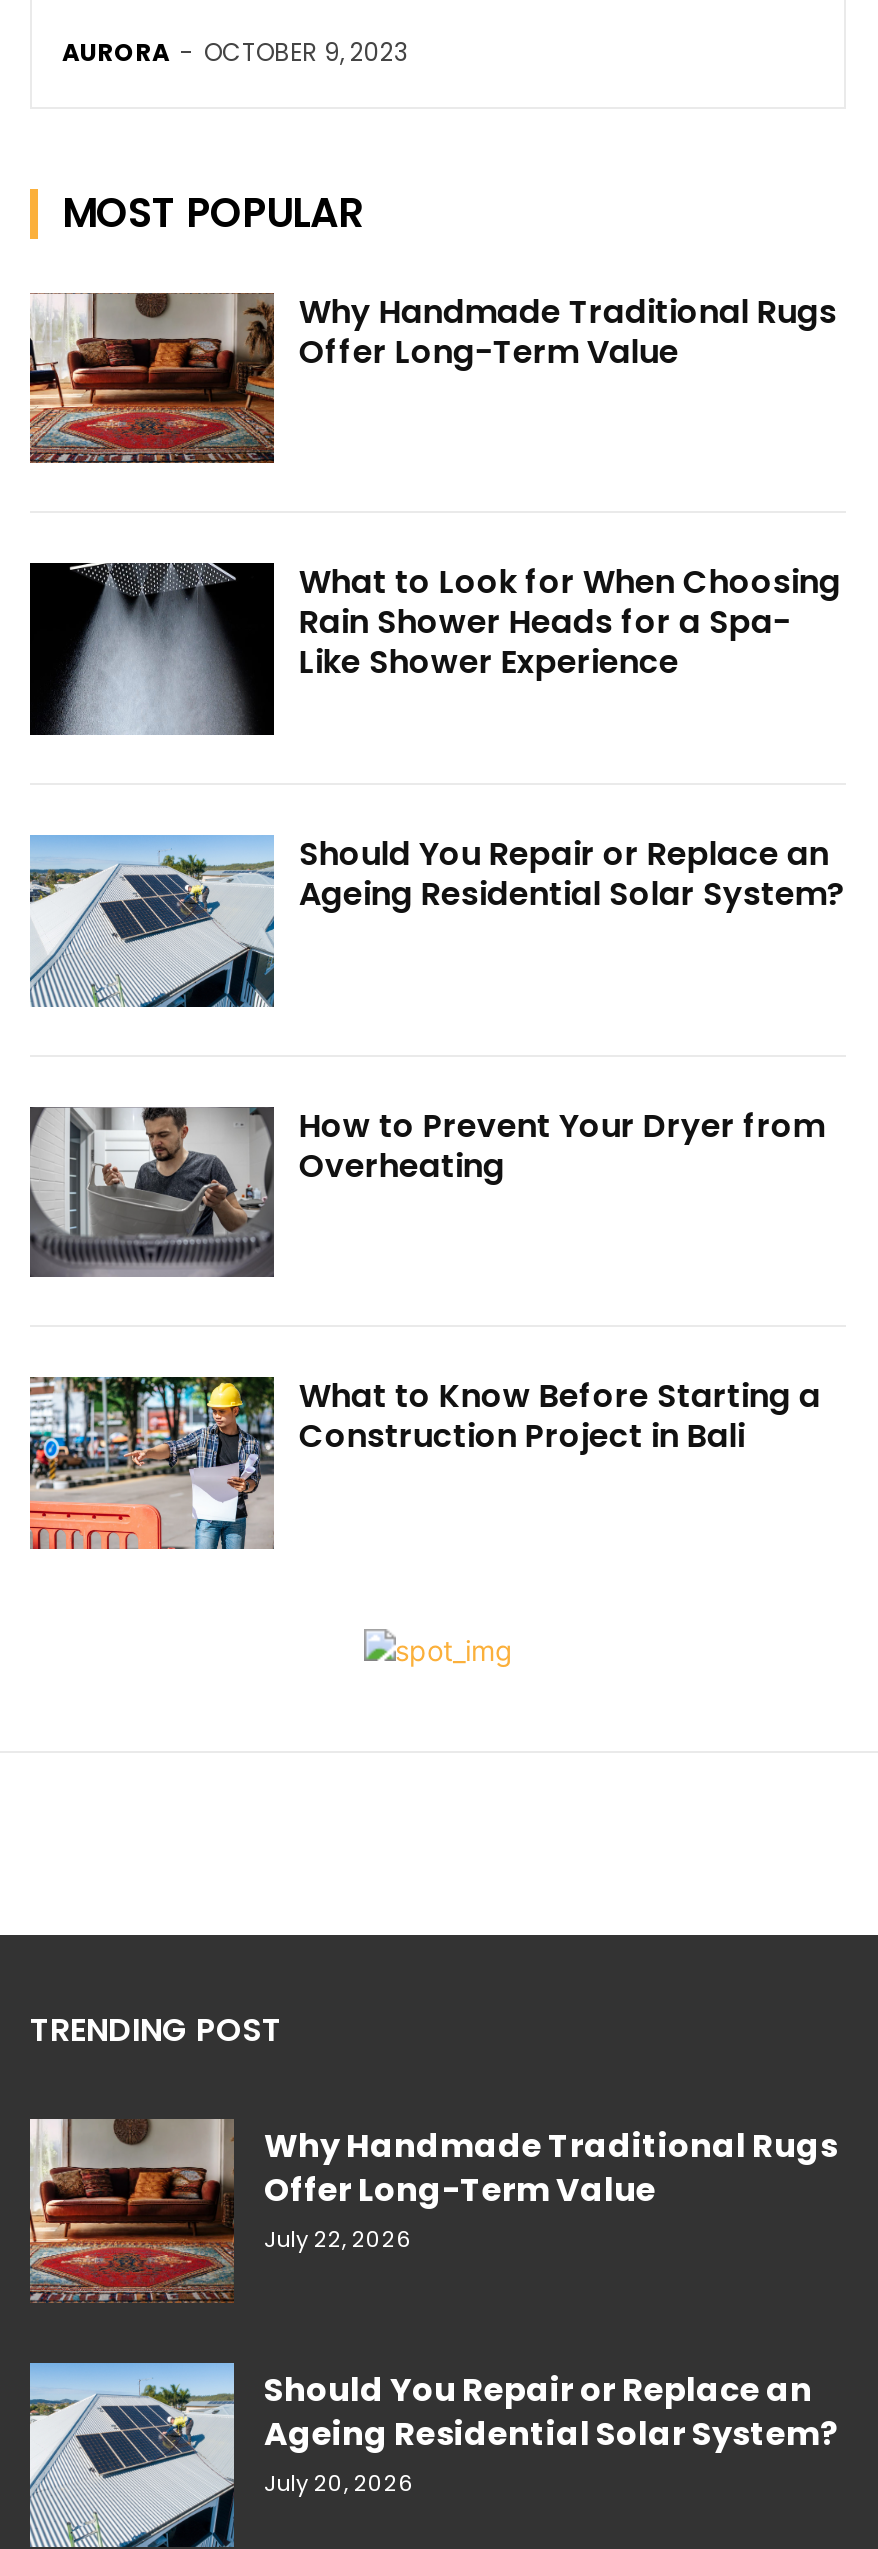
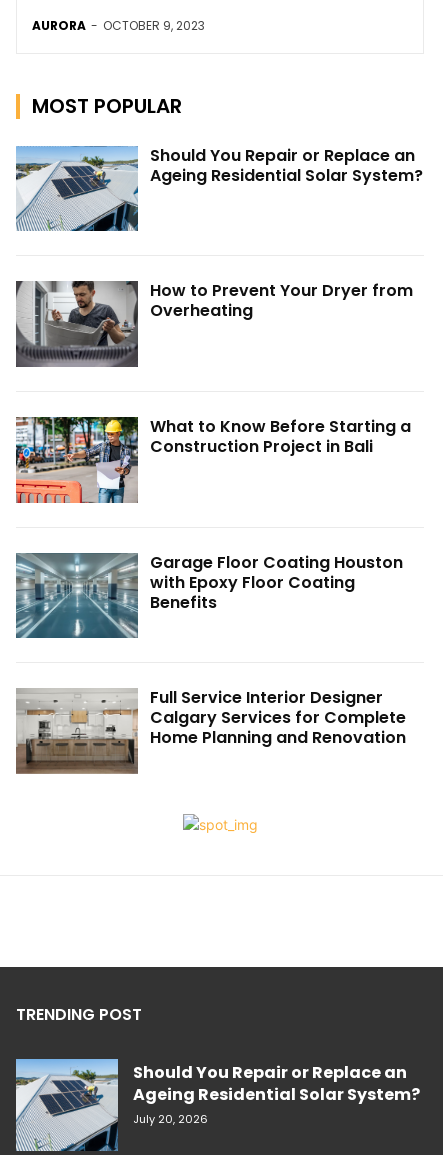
[28,288,837,465] [image] | Why Handmade Traditional Rugs | Offer Long-Term Value -> none
[28,560,841,733] [image] | What to Look for When Choosing | Rain Shower Heads for a Spa- | Like Shower Experience -> none
moved [26,831,845,1460] -> [14,144,423,458]: [image] | Should You Repair or Replace an | Ageing Residential Solar System? | How to Prevent Your Dryer from | Overheating | What to Know Before Starting a | Construction Project in Bali
moved [26,1373,278,1553] -> [14,415,140,505]: [image]
none -> [15,551,403,639] [image] | Garage Floor Coating Houston | with Epoxy Floor Coating | Benefits
none -> [15,686,406,775] [image] | Full Service Interior Designer | Calgary Services for Complete | Home Planning and Renovation
[28,2117,838,2303] [image] | Why Handmade Traditional Rugs | Offer Long-Term Value | July 22, 2026 -> none

